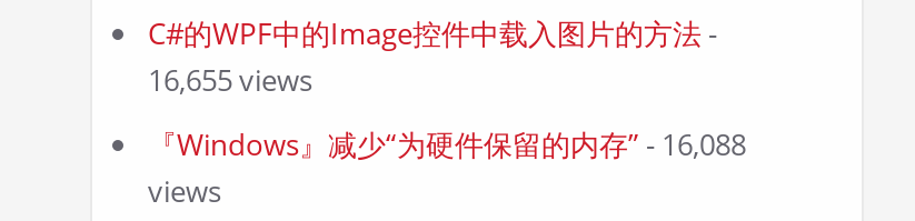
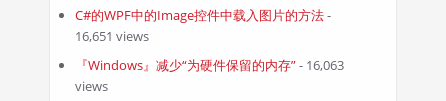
[148,60,312,100] 16,655 views -> [75,27,149,45] 16,651 views
[148,124,746,164] 『Windows』减少“为硬件保留的内存” - 16,088 -> [75,56,344,74] 『Windows』减少“为硬件保留的内存” - 16,063

